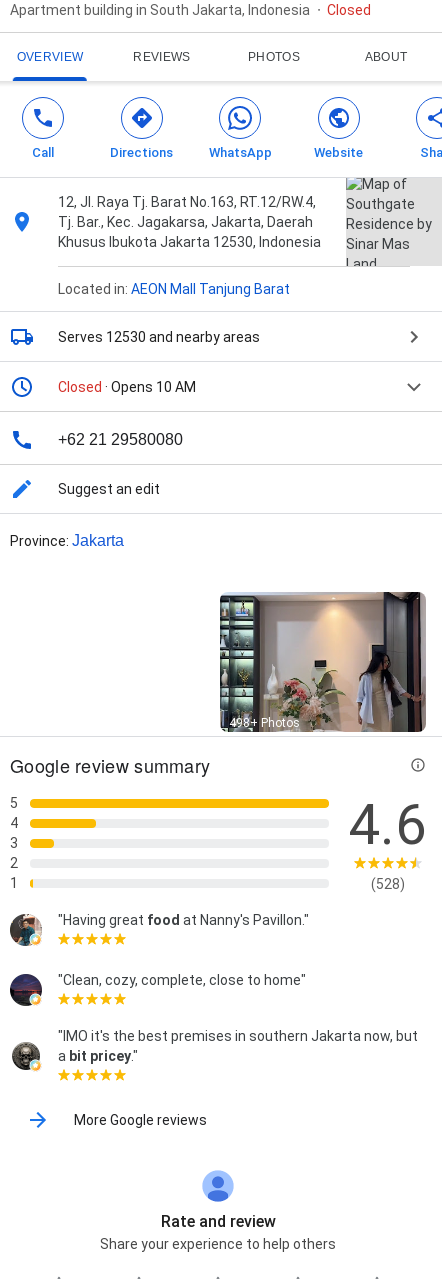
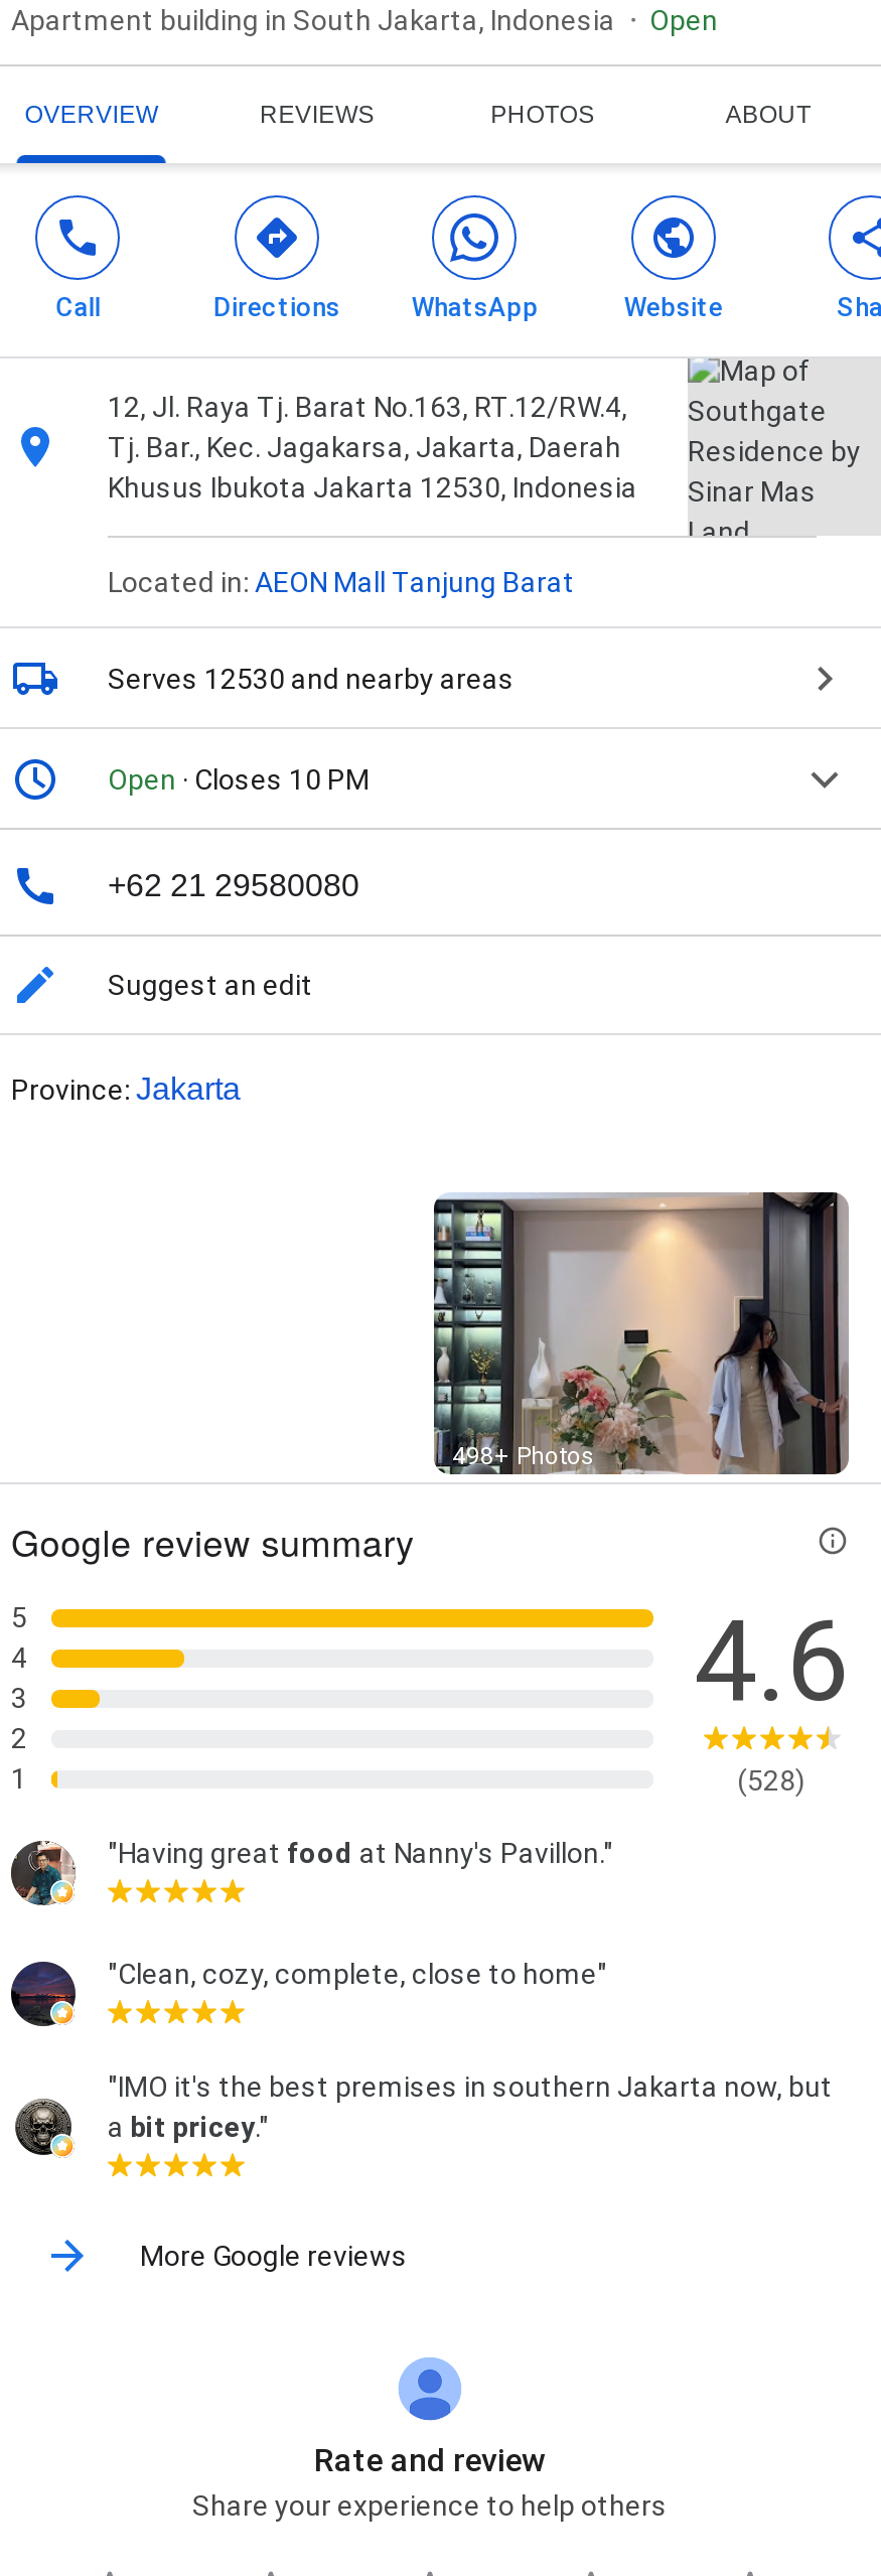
[327,2,371,18] Closed -> [649,4,718,37] Open
[58,379,196,395] Closed · Opens 10 AM -> [108,764,370,796] Open · Closes 10 PM

